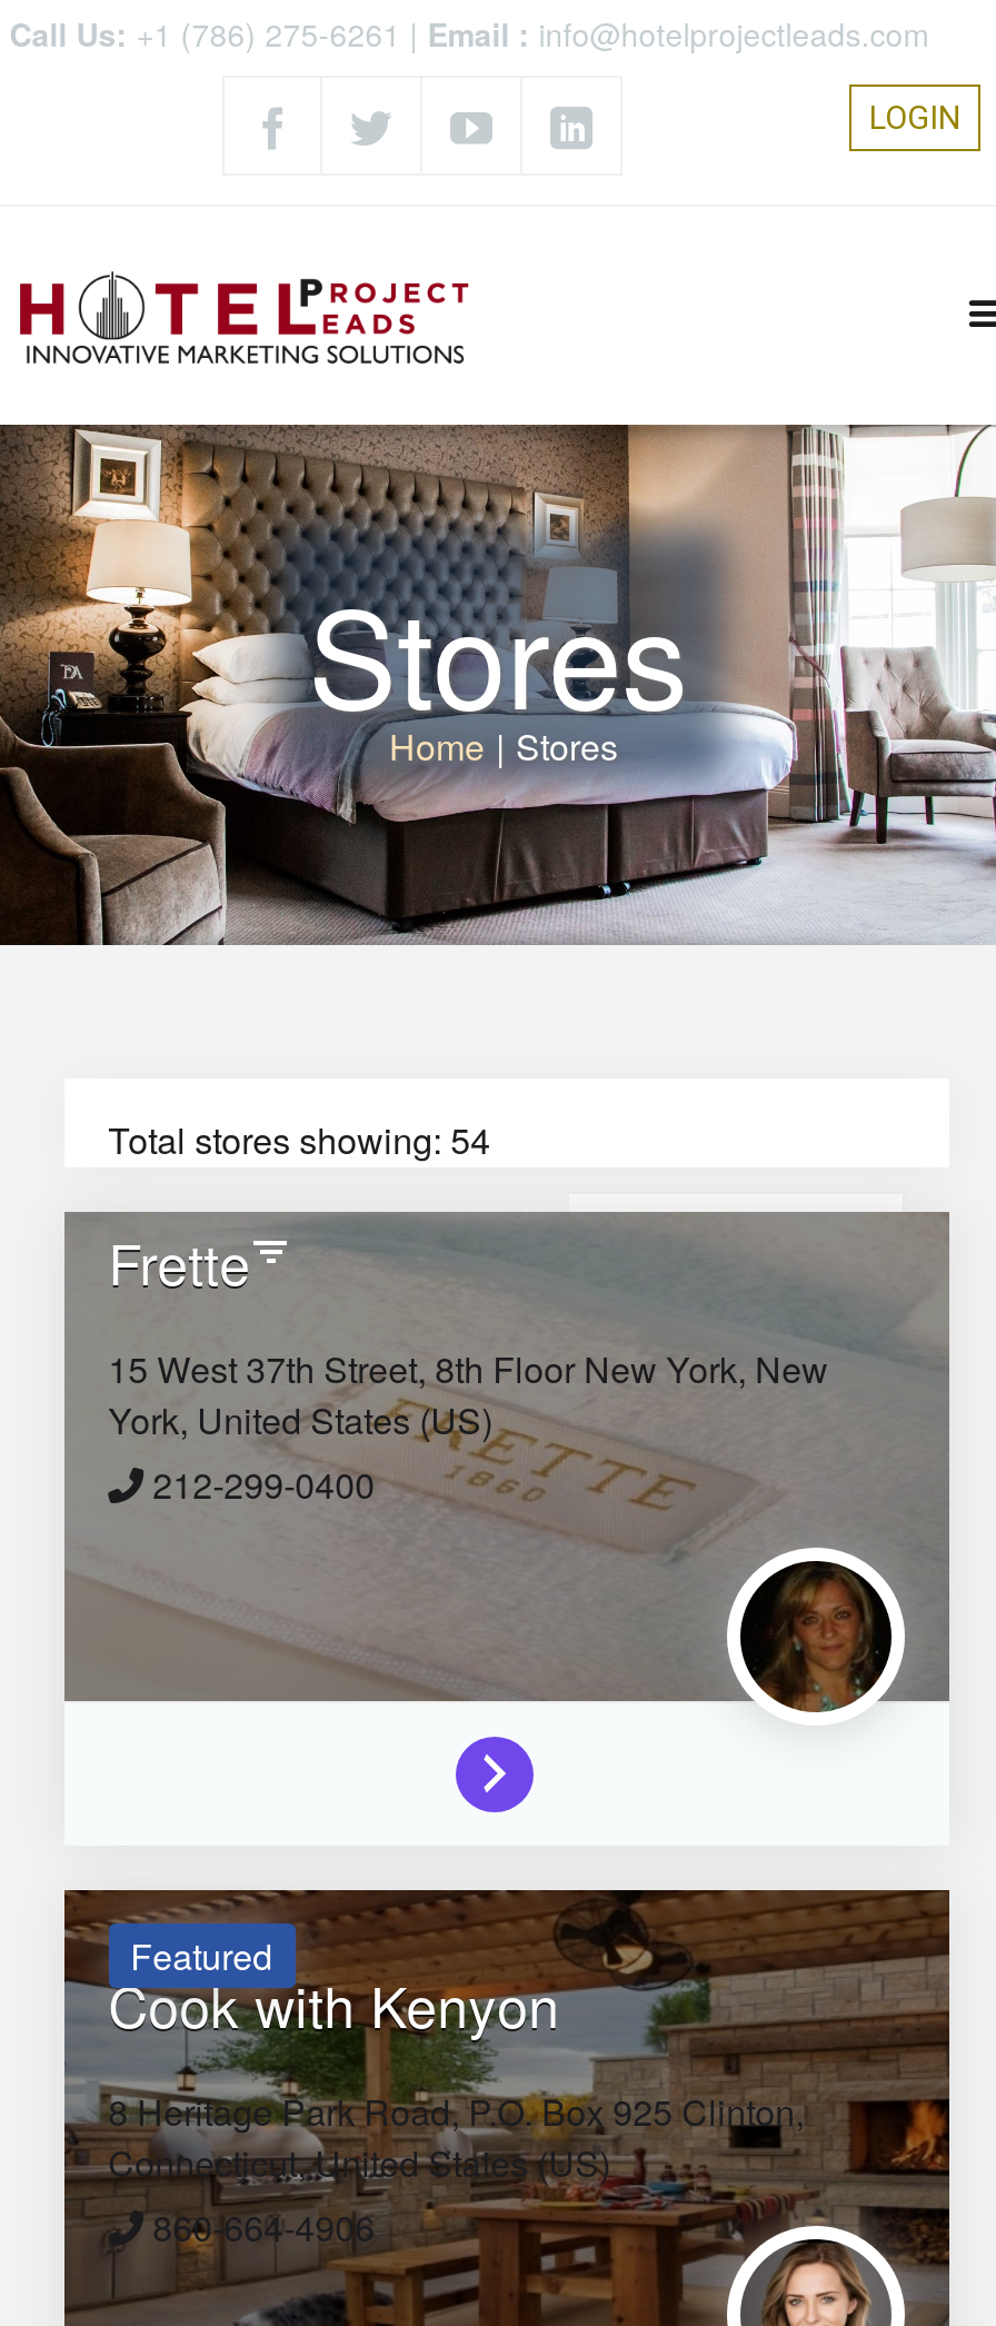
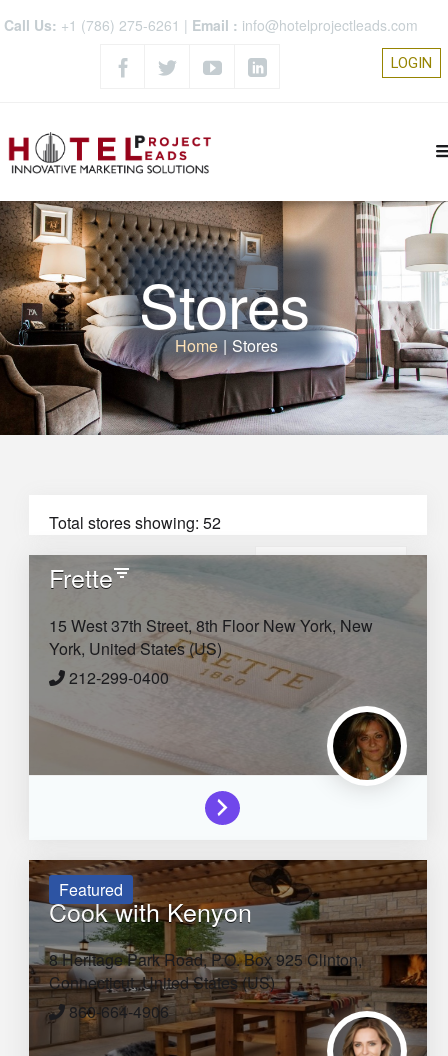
[108,1114,490,1165] Total stores showing: 54 -> [49,511,221,534] Total stores showing: 52

